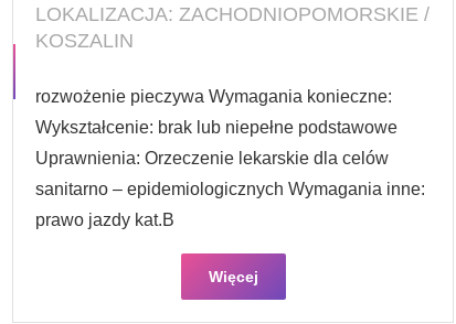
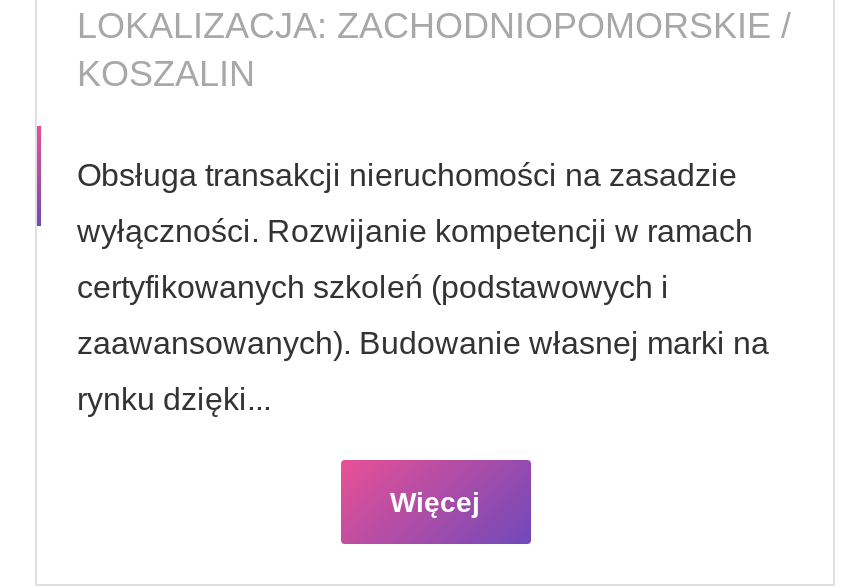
[35,87,392,106] rozwożenie pieczywa Wymagania konieczne: -> [77,158,737,192] Obsługa transakcji nieruchomości na zasadzie
[35,118,397,137] Wykształcenie: brak lub niepełne podstawowe -> [77,214,753,248] wyłączności. Rozwijanie kompetencji w ramach
[35,149,389,168] Uprawnienia: Orzeczenie lekarskie dla celów -> [77,270,669,304] certyfikowanych szkoleń (podstawowych i
[35,180,425,198] sanitarno – epidemiologicznych Wymagania inne: -> [77,326,769,360] zaawansowanych). Budowanie własnej marki na
[35,210,174,229] prawo jazdy kat.B -> [77,382,271,416] rynku dzięki...

